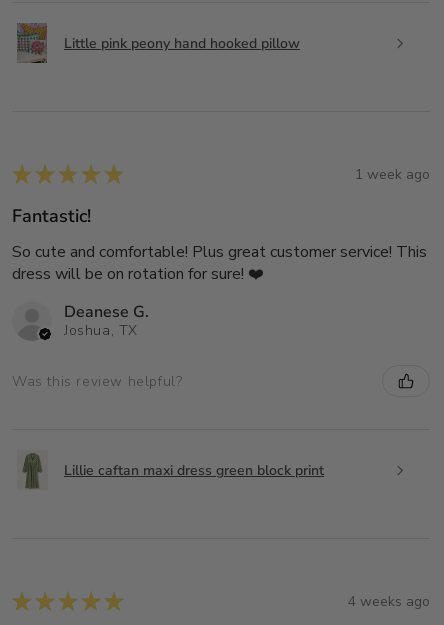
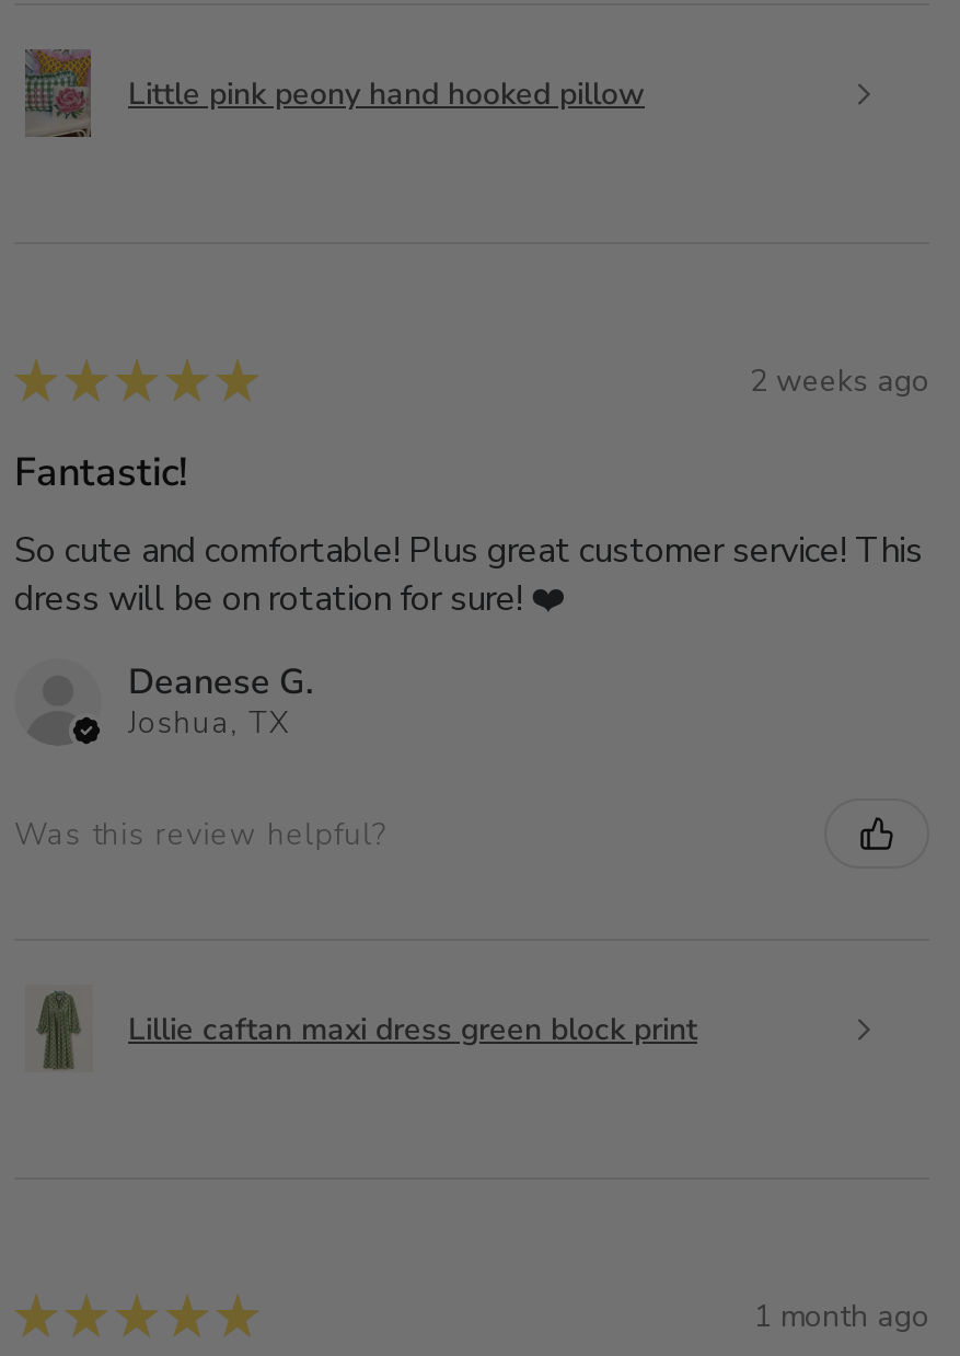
[355,165,430,184] 1 week ago -> [750,360,929,402] 2 weeks ago
[348,592,430,611] 4 weeks ago -> [754,1296,929,1337] 1 month ago

